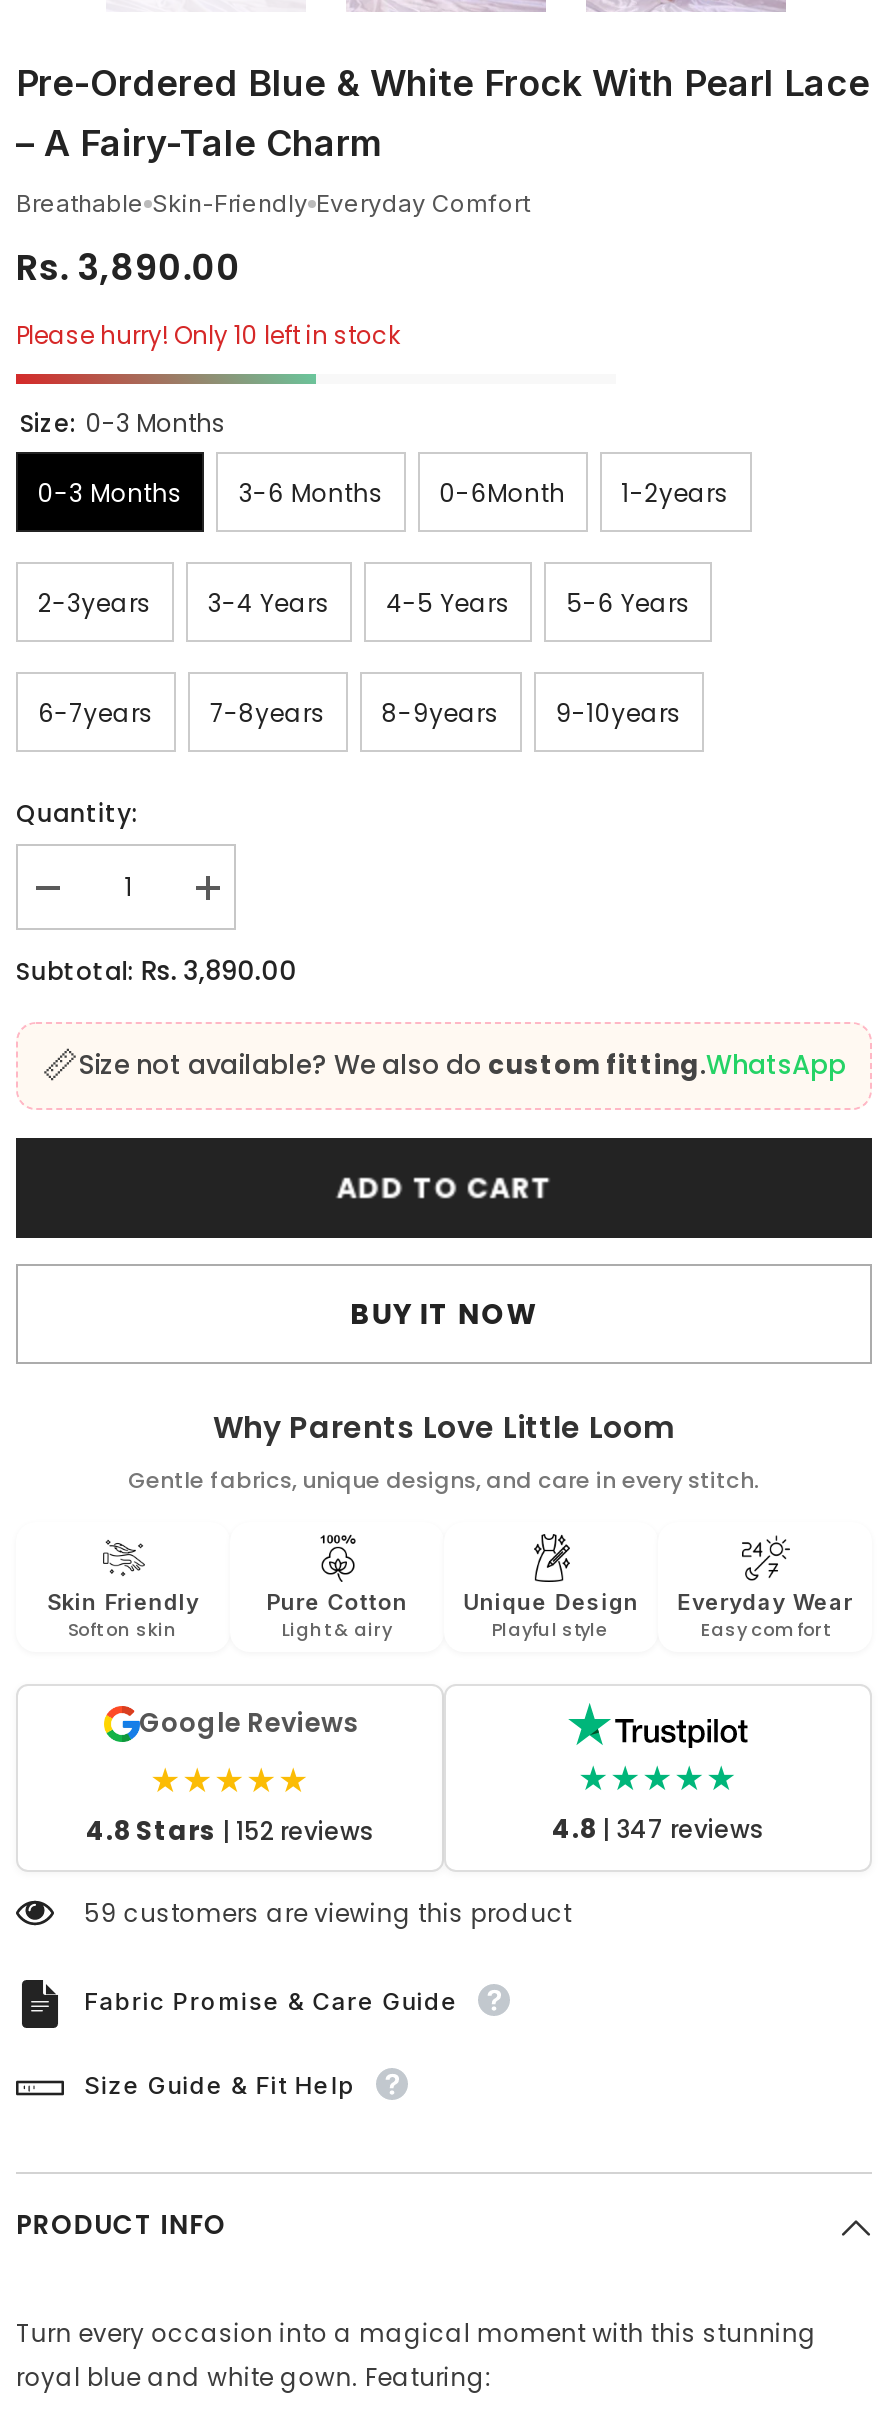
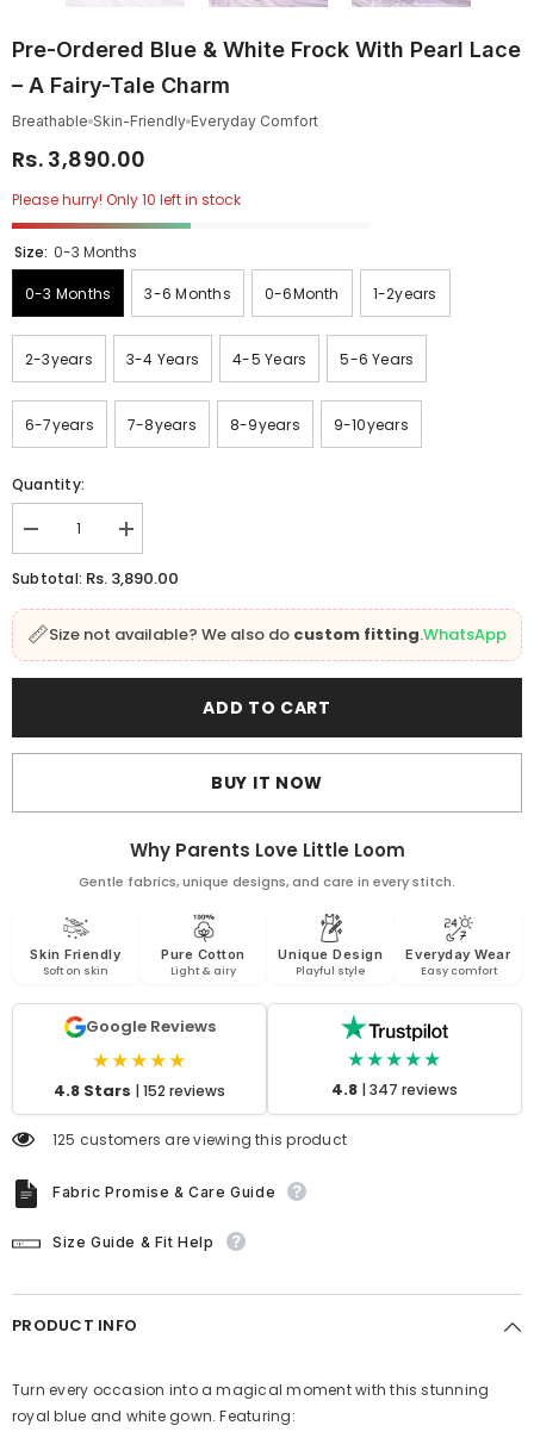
[84,1897,572,1931] 59 customers are viewing this product -> [52,1130,347,1150] 125 customers are viewing this product

